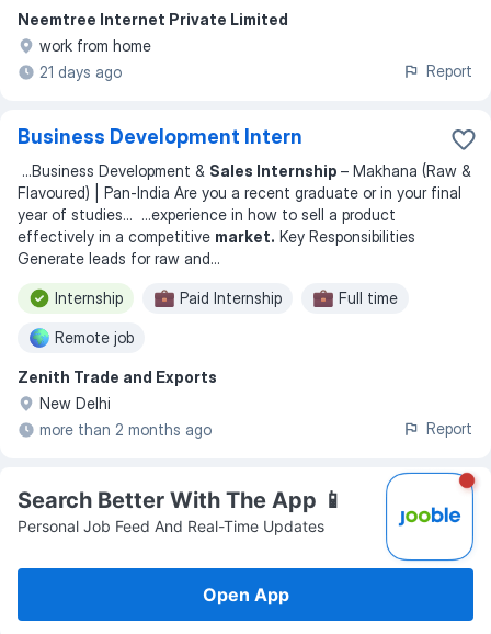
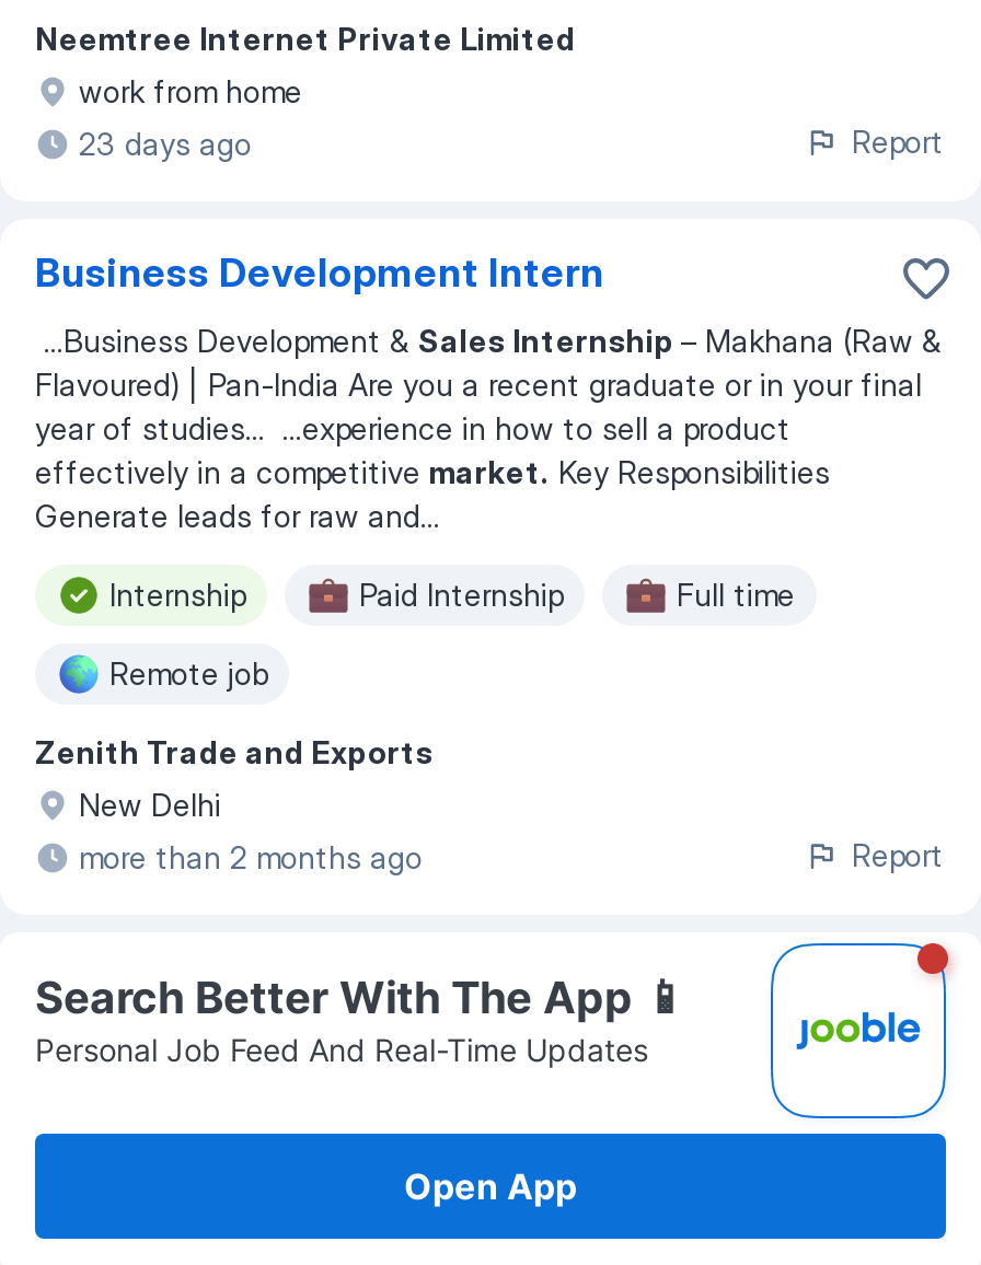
[39,63,122,81] 21 days ago -> [79,125,252,162] 23 days ago

